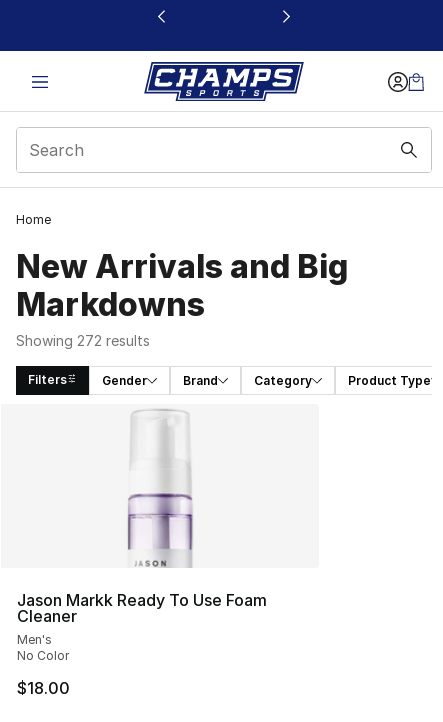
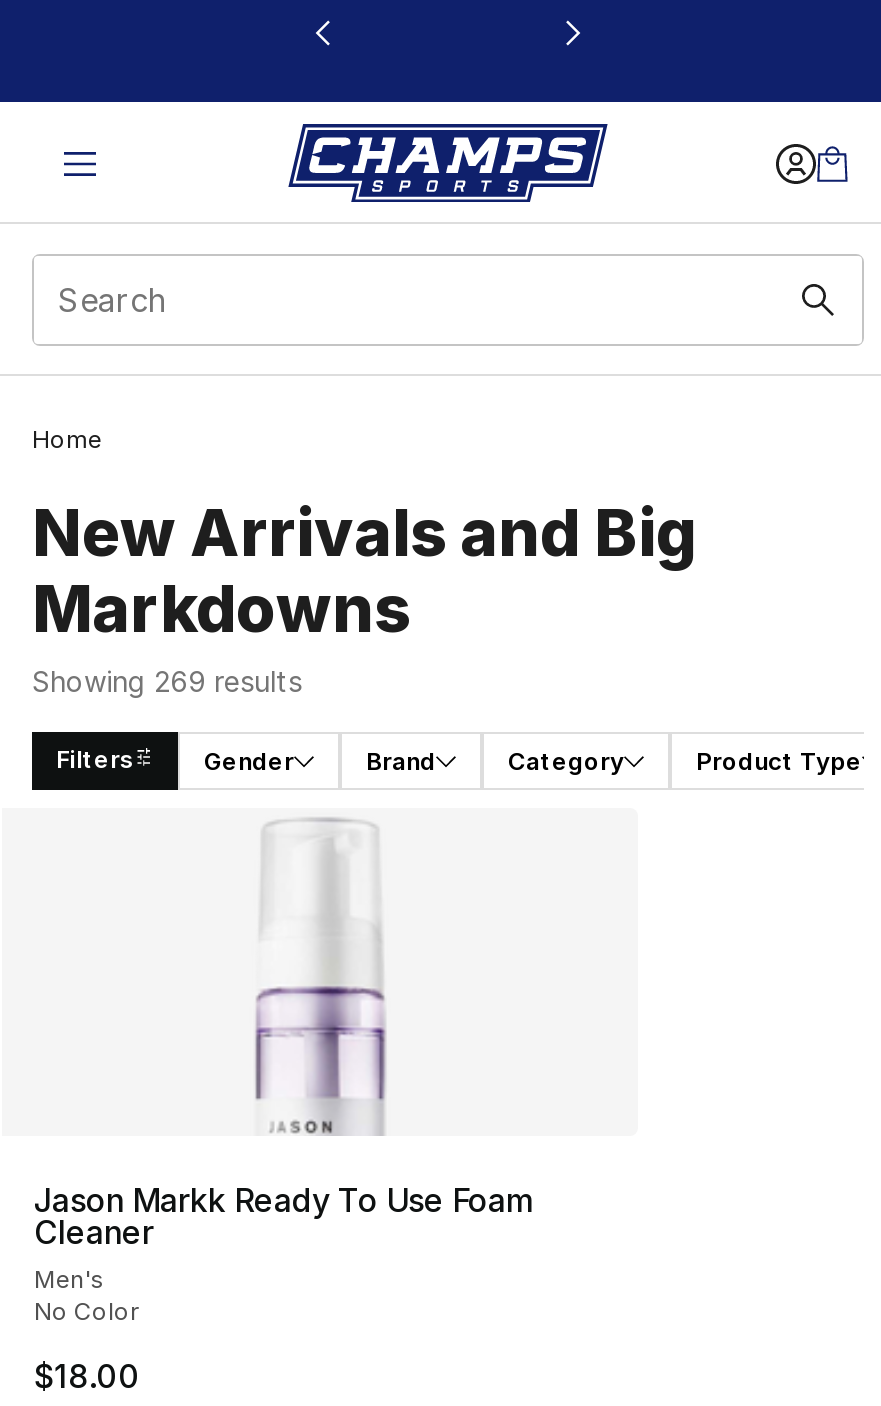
[16,332,150,349] Showing 272 results -> [32,664,302,698] Showing 269 results

